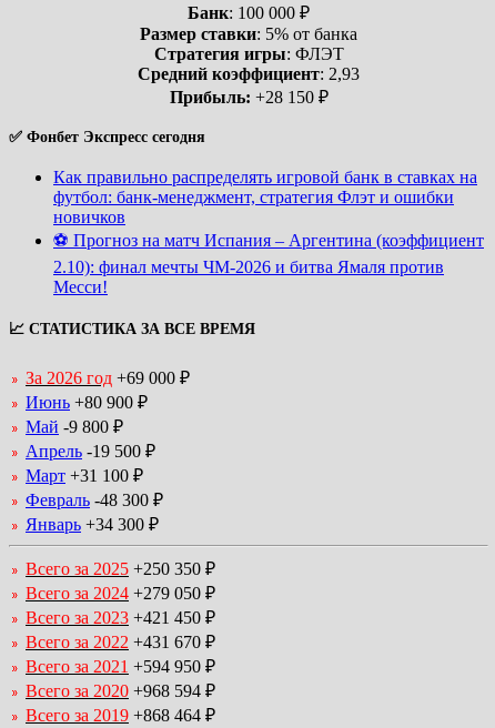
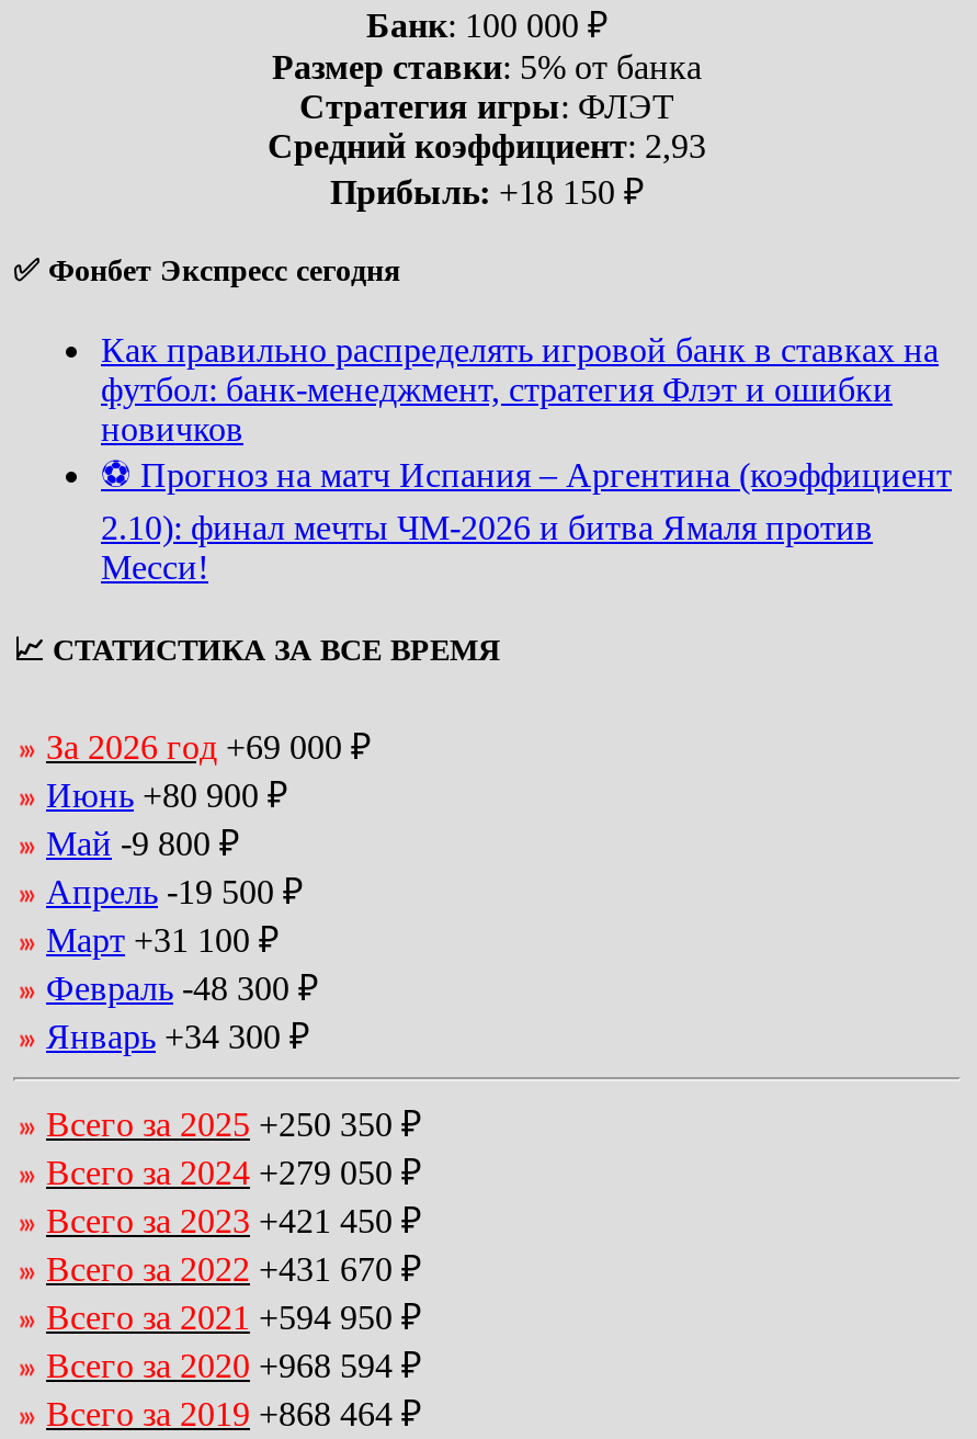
[169,87,328,106] Прибыль: +28 150 ₽ -> [330,172,644,210] Прибыль: +18 150 ₽

